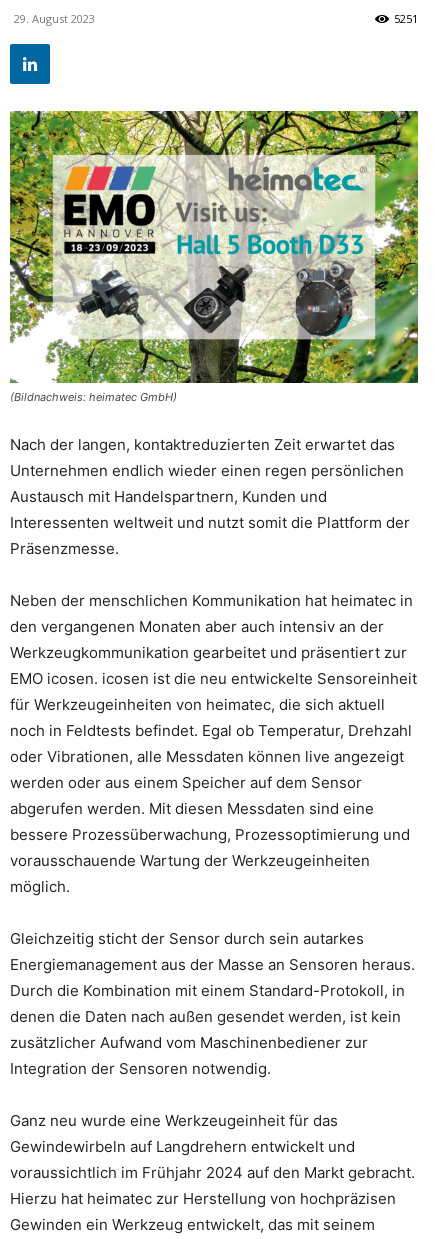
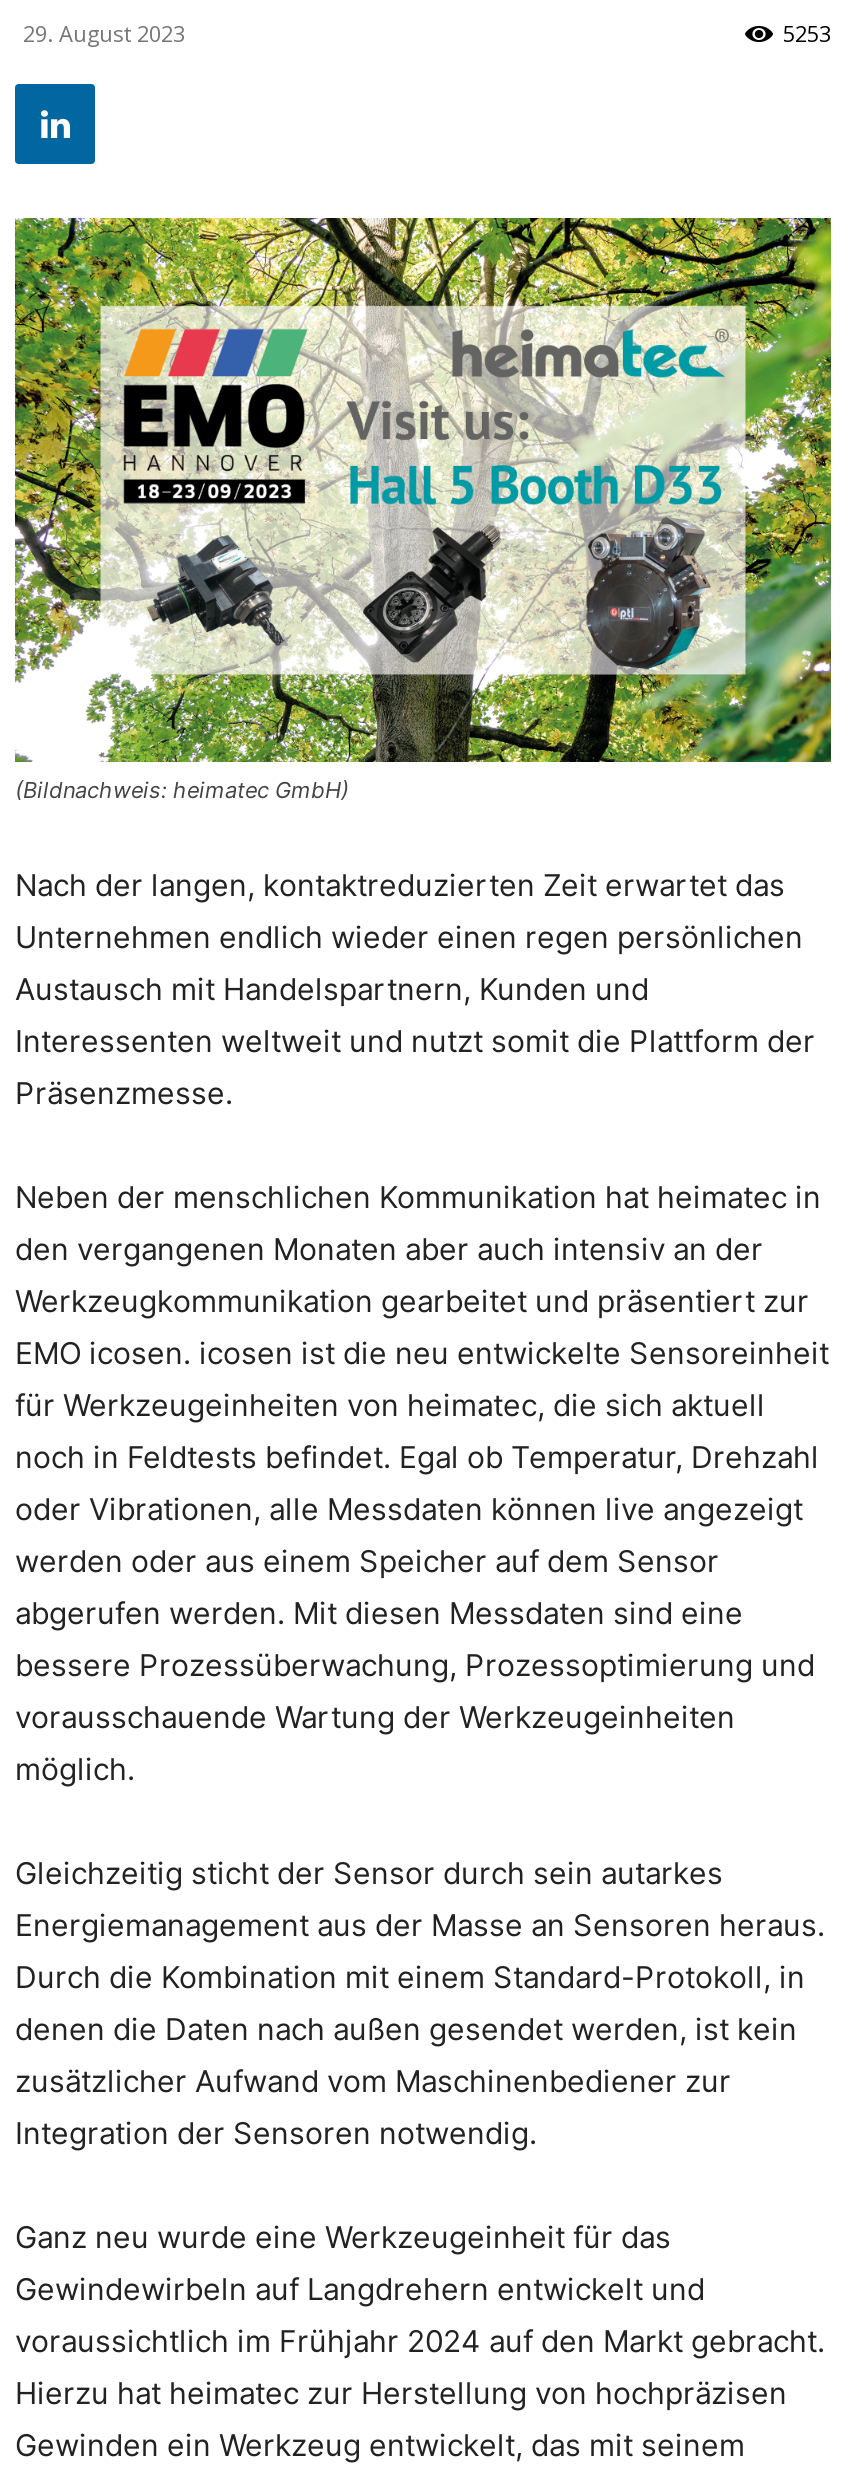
[394,11,418,26] 5251 -> [783,18,831,48] 5253

